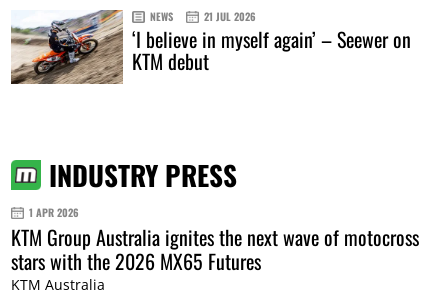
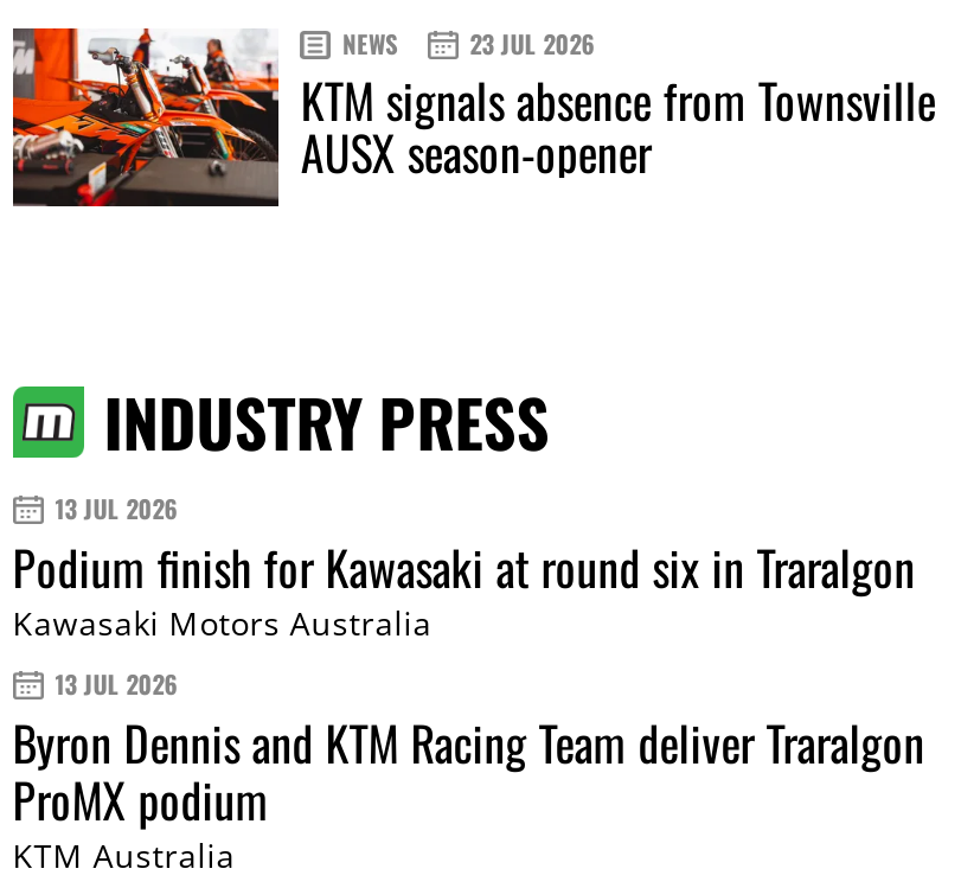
[11,9,411,85] [image] | 21 JUL 2026 | ‘I believe in myself again’ – Seewer on | KTM debut -> [11,26,936,209] [image] | 23 JUL 2026 | KTM signals absence from Townsville | AUSX season-opener
[11,205,419,275] 1 APR 2026 | KTM Group Australia ignites the next wave of motocross | stars with the 2026 MX65 Futures -> [13,492,925,835] 13 JUL 2026 | Podium finish for Kawasaki at round six in Traralgon | Kawasaki Motors Australia | 13 JUL 2026 | Byron Dennis and KTM Racing Team deliver Traralgon | ProMX podium

